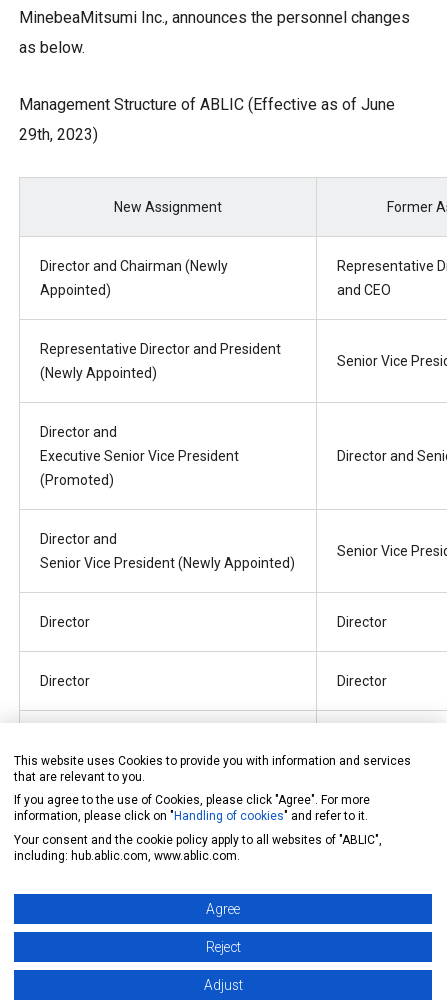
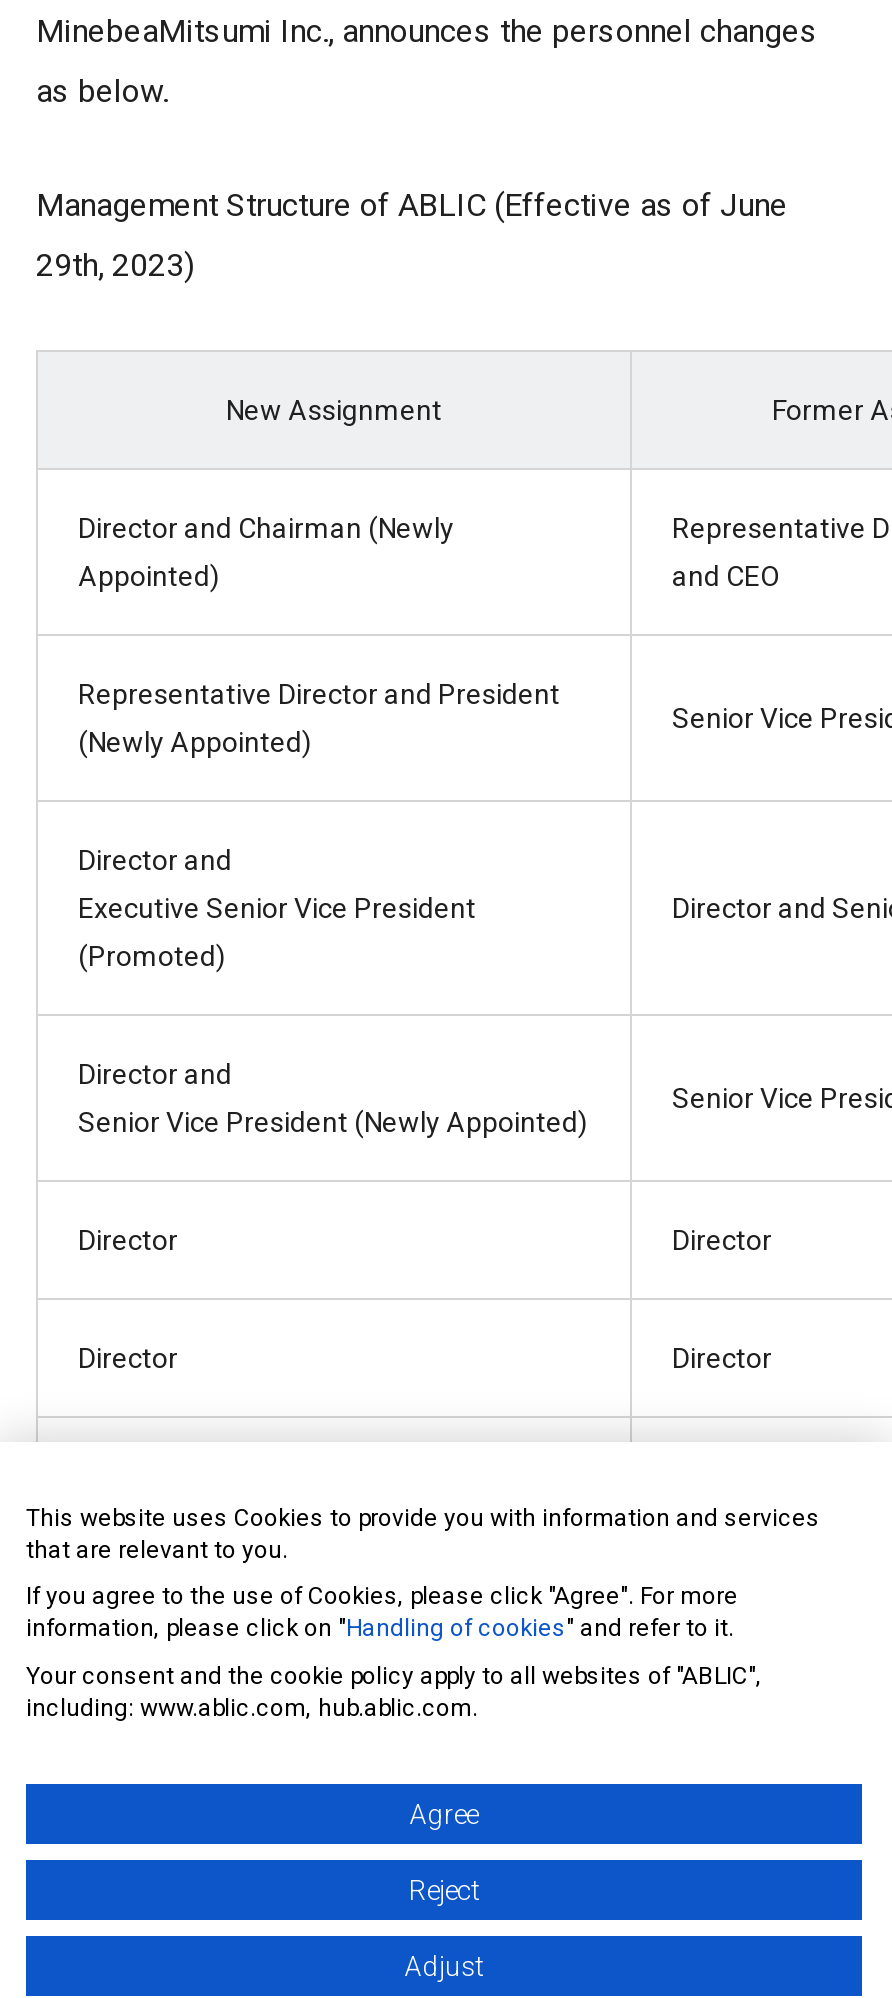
[14,849,240,863] including: hub.ablic.com, www.ablic.com. -> [26,1694,478,1722] including: www.ablic.com, hub.ablic.com.

